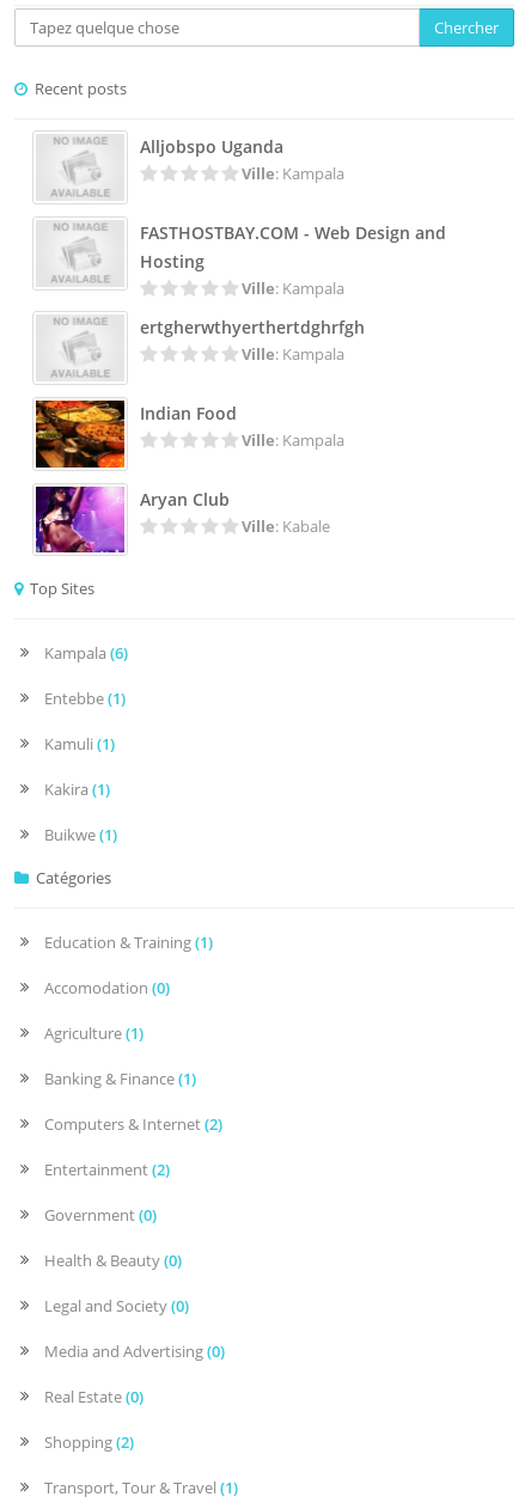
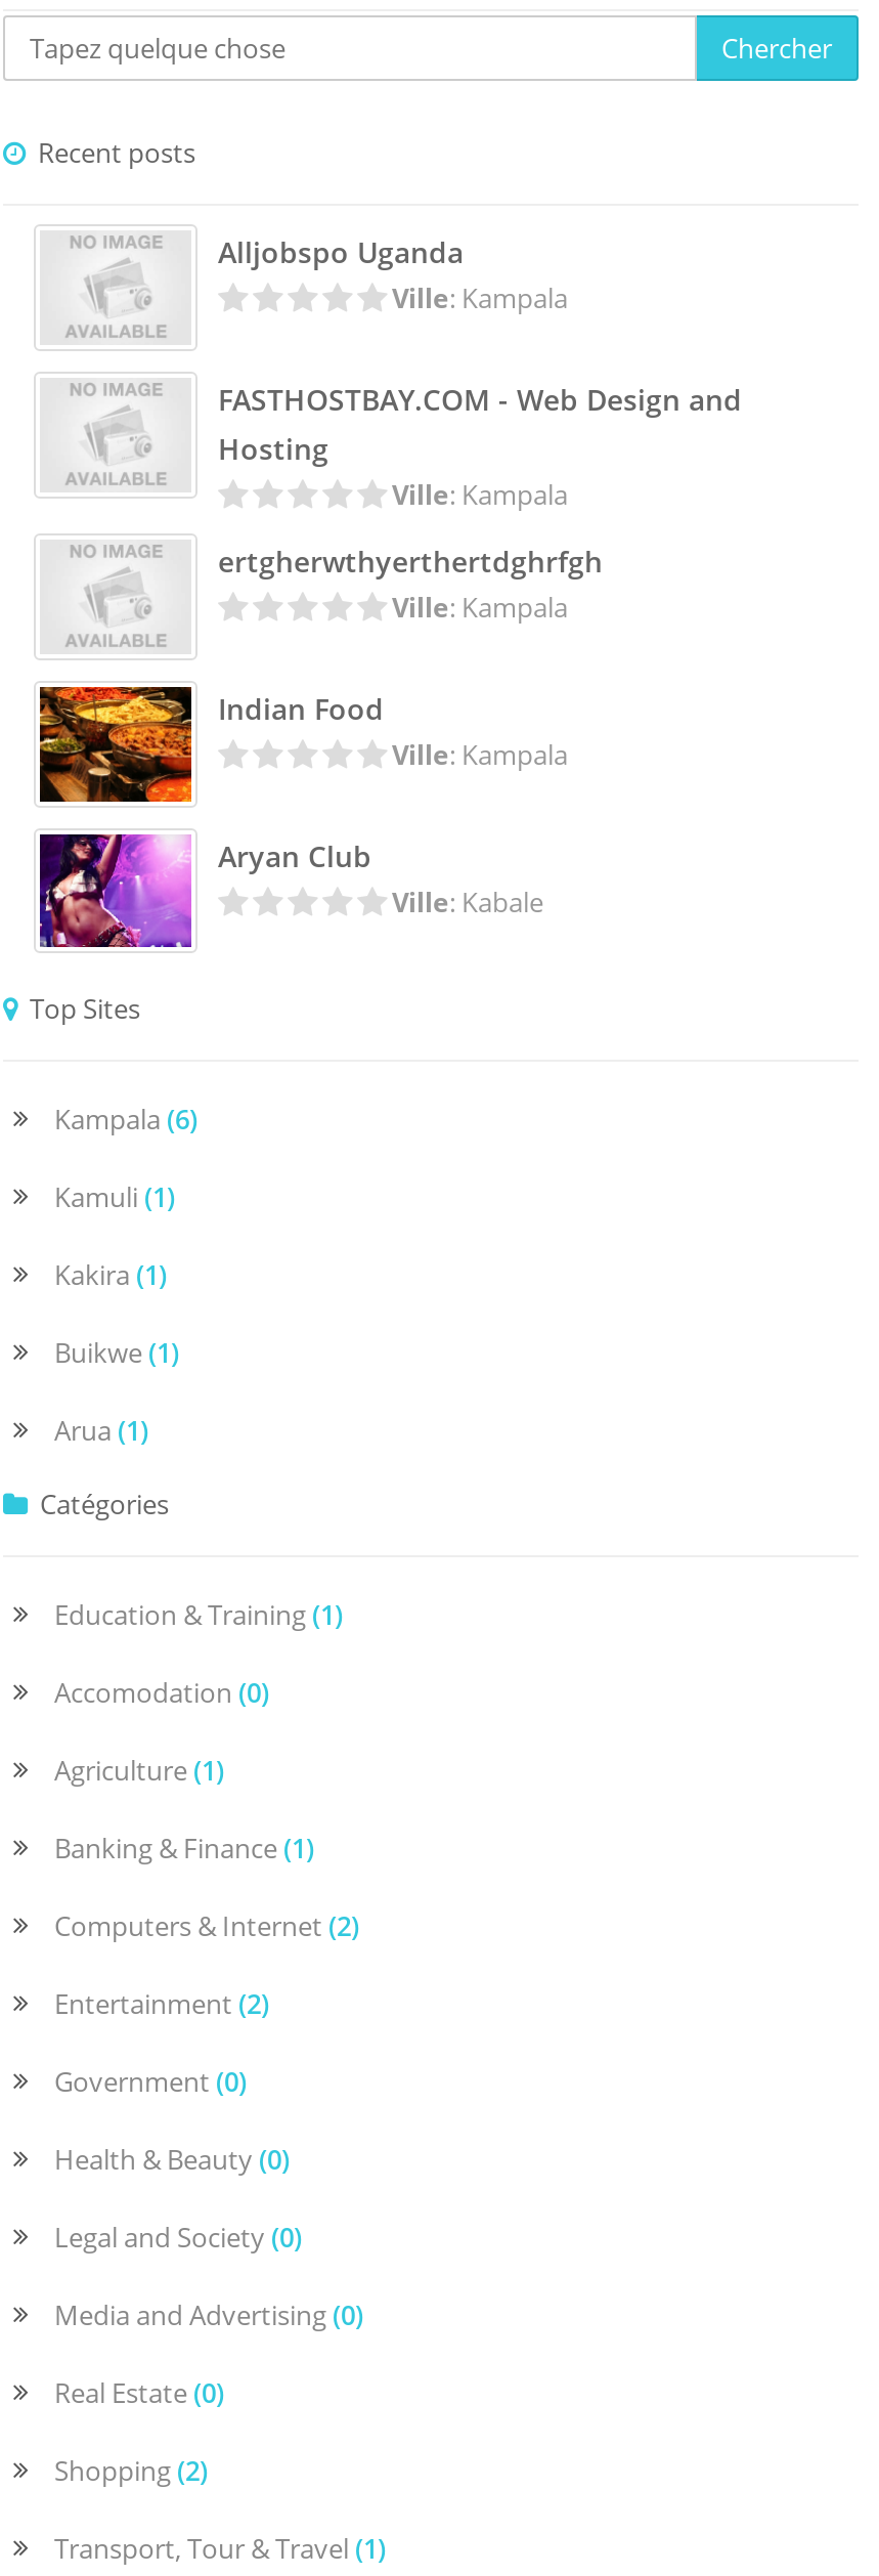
[44,688,126,709] Entebbe(1) -> none
moved [44,733,117,846] -> [54,1179,179,1371]: Kamuli (1) | Kakira (1) | Buikwe (1)
none -> [54,1412,148,1449] Arua (1)

